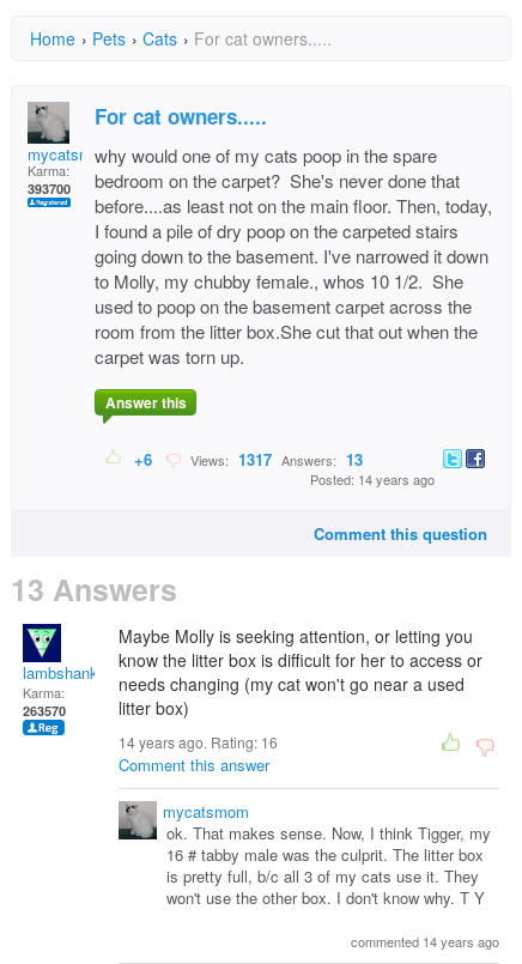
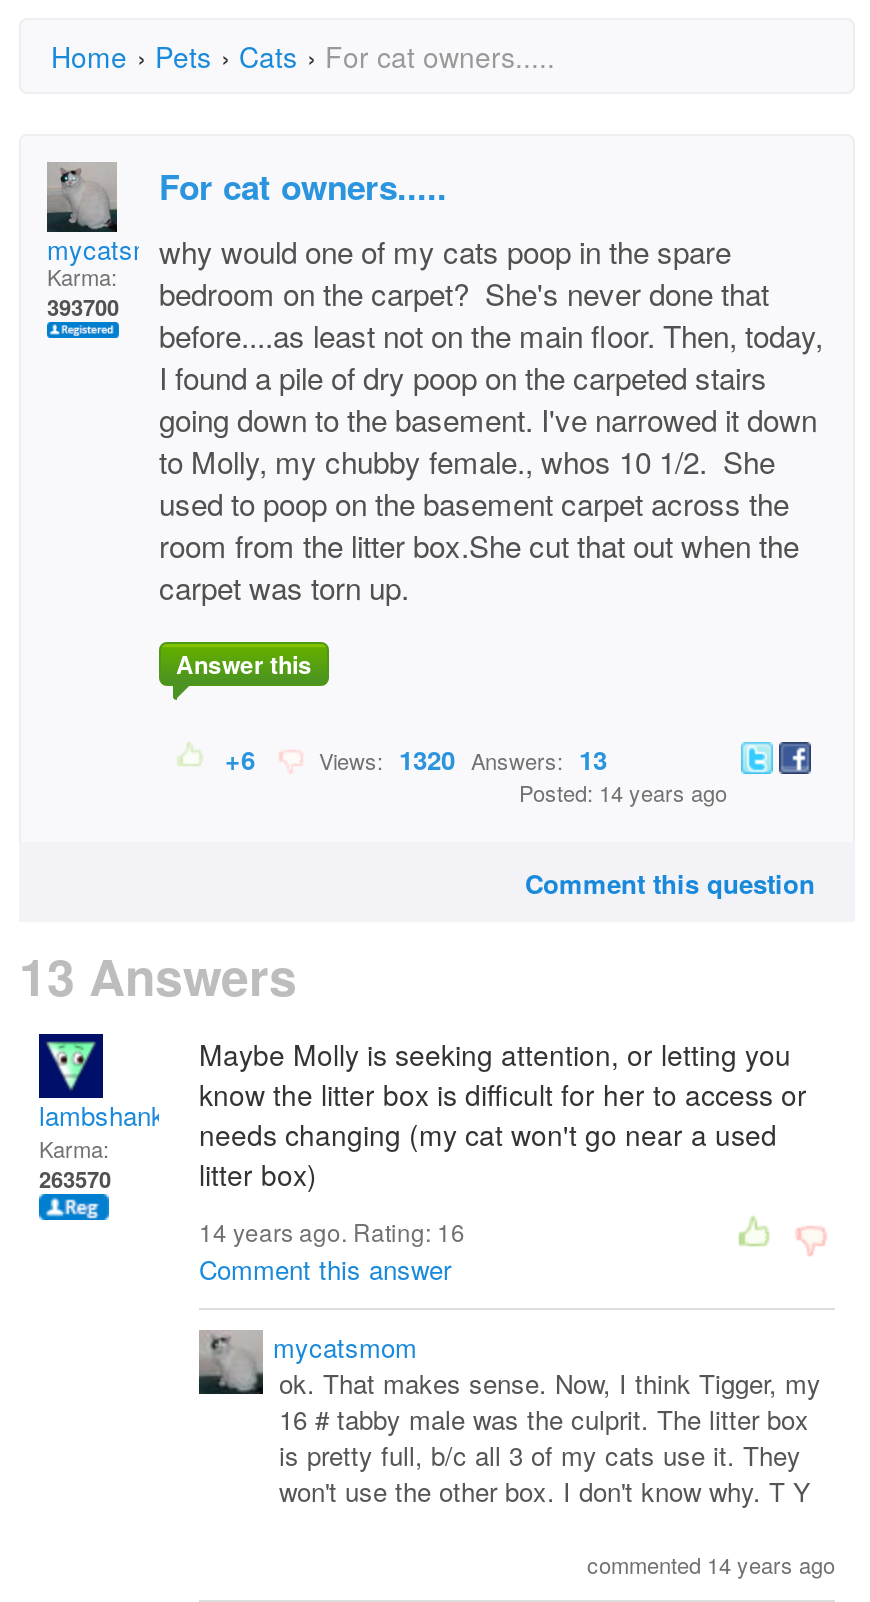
[183,448,363,471] Views: 1317 Answers: 13 -> [307,740,607,778] Views: 1320 Answers: 13

